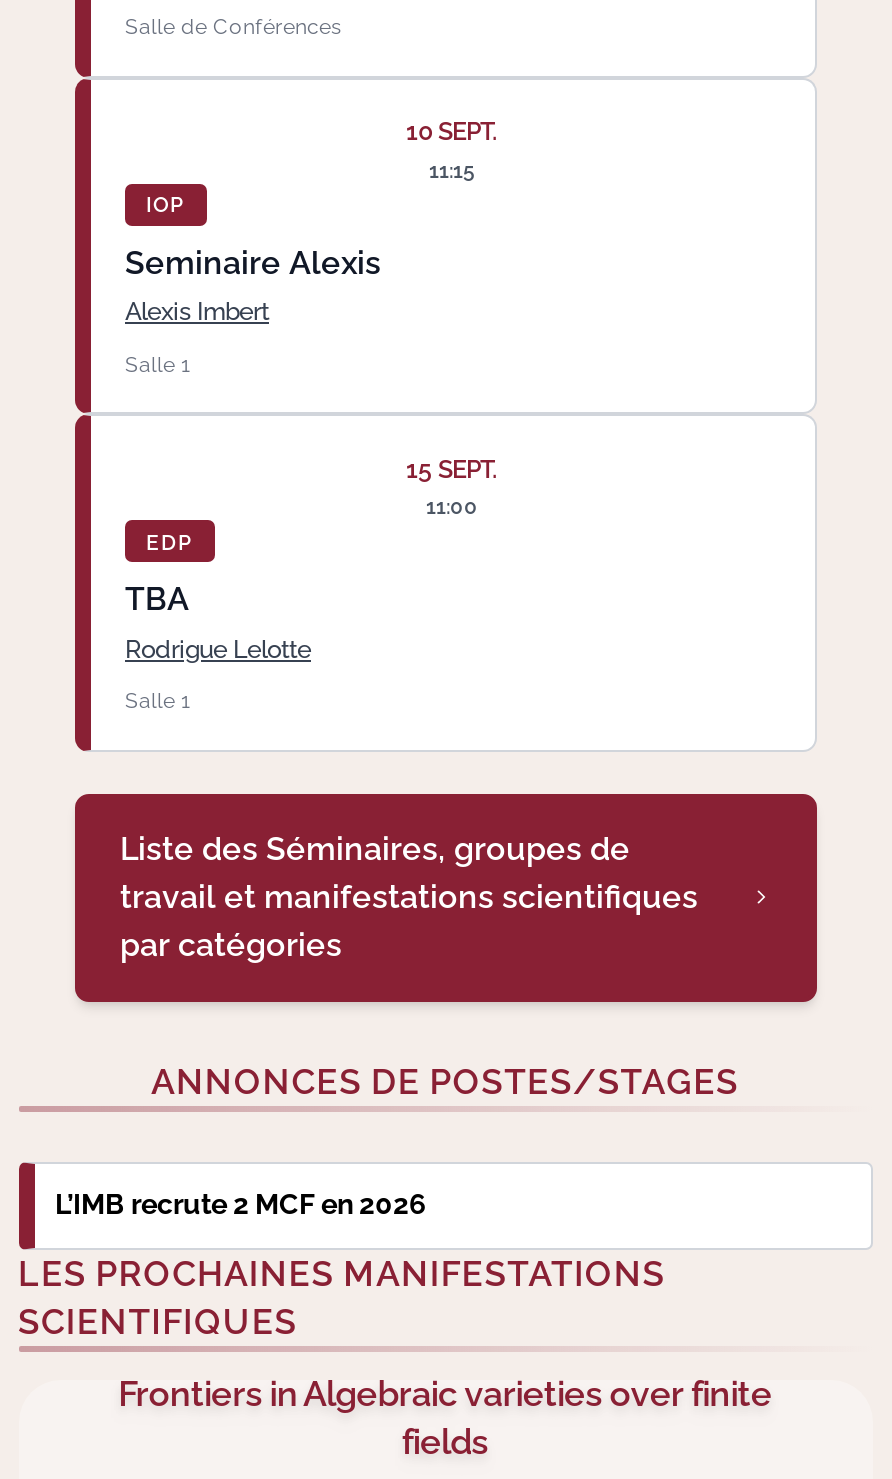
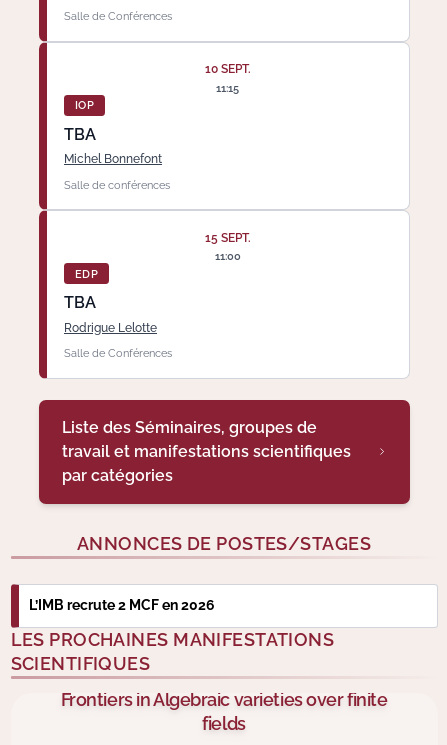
[125,243,381,326] Seminaire Alexis | Alexis Imbert -> [64,124,162,166] TBA | Michel Bonnefont
[125,351,191,375] Salle 1 -> [64,178,170,190] Salle de conférences
[125,688,191,712] Salle 1 -> [64,347,172,359] Salle de Conférences

